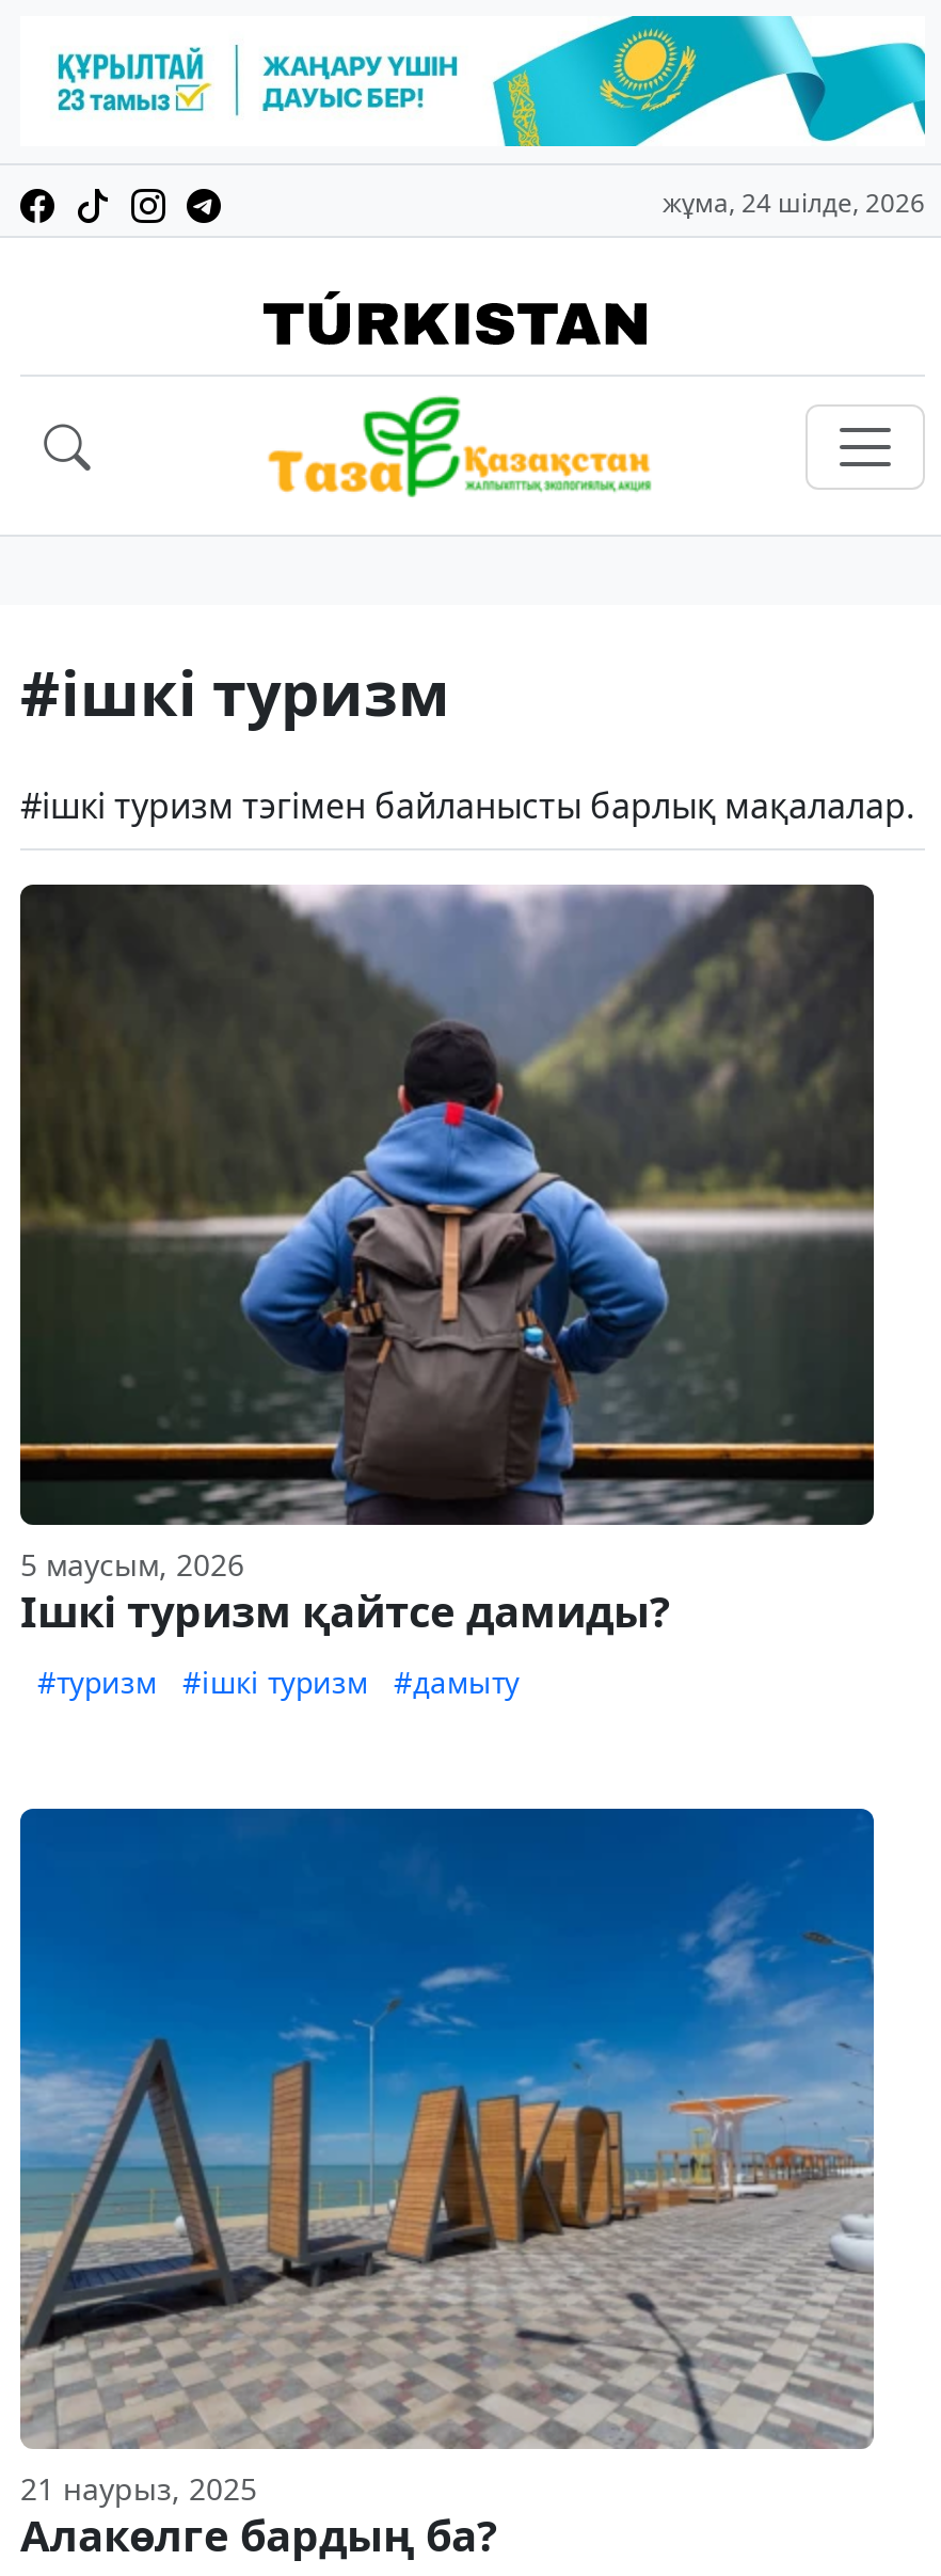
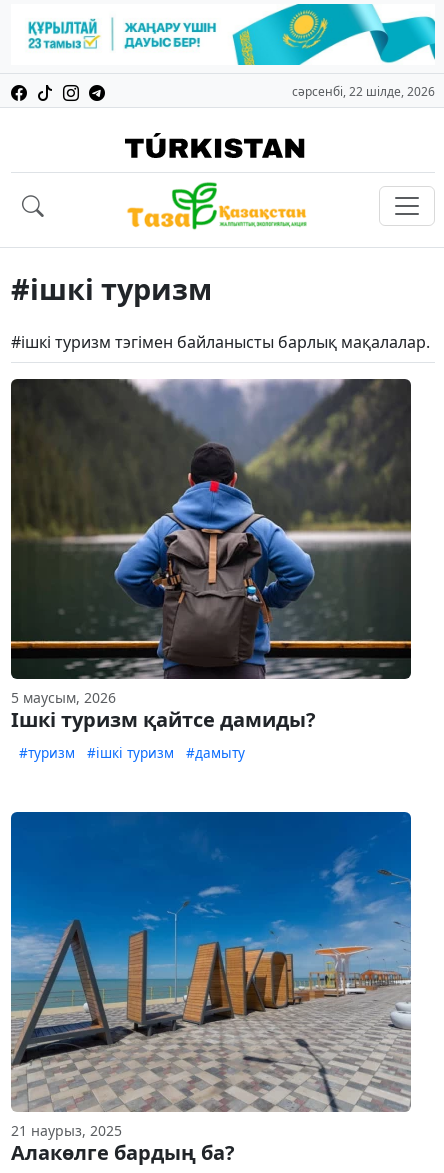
[663,185,925,221] жұма, 24 шілде, 2026 -> [292,83,435,100] сәрсенбі, 22 шілде, 2026

